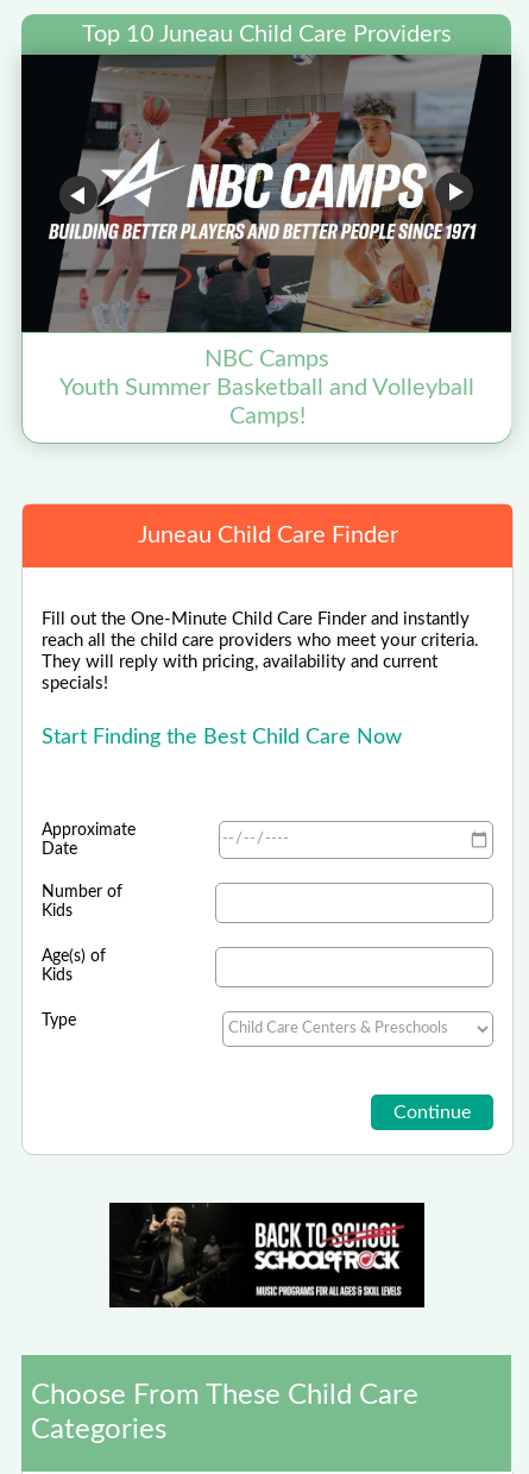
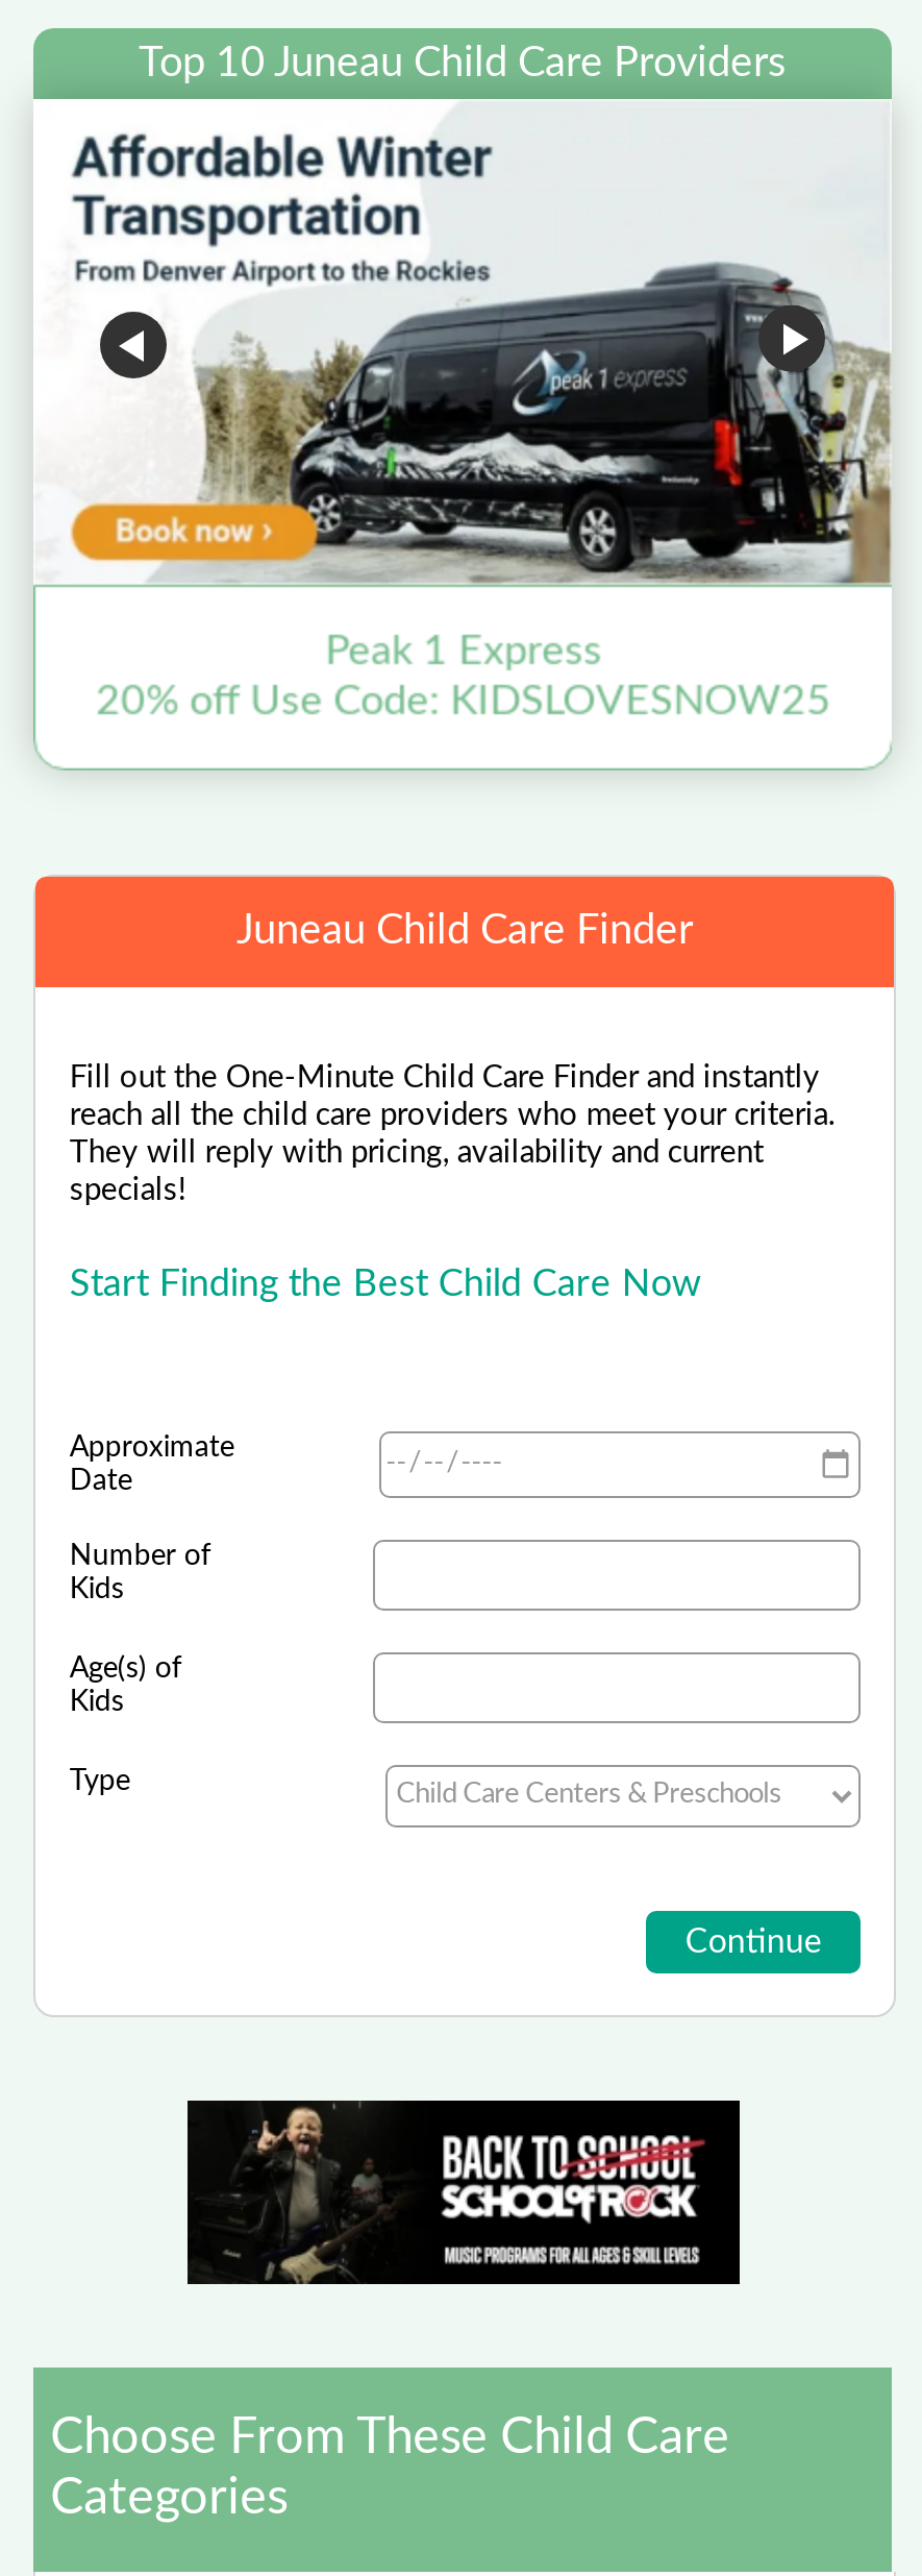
[20,54,512,428] [image] | NBC Camps | Youth Summer Basketball and Volleyball | Camps! -> [33,97,892,723] [image] | Peak 1 Express | 20% off Use Code: KIDSLOVESNOW25

